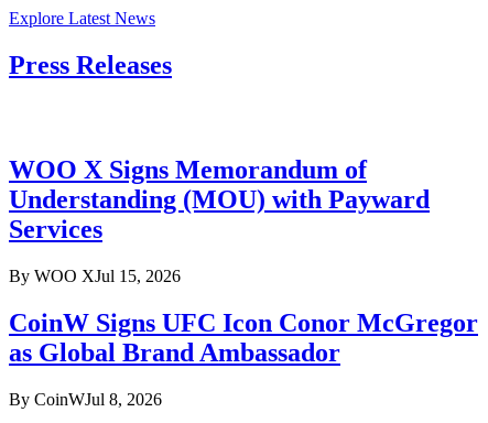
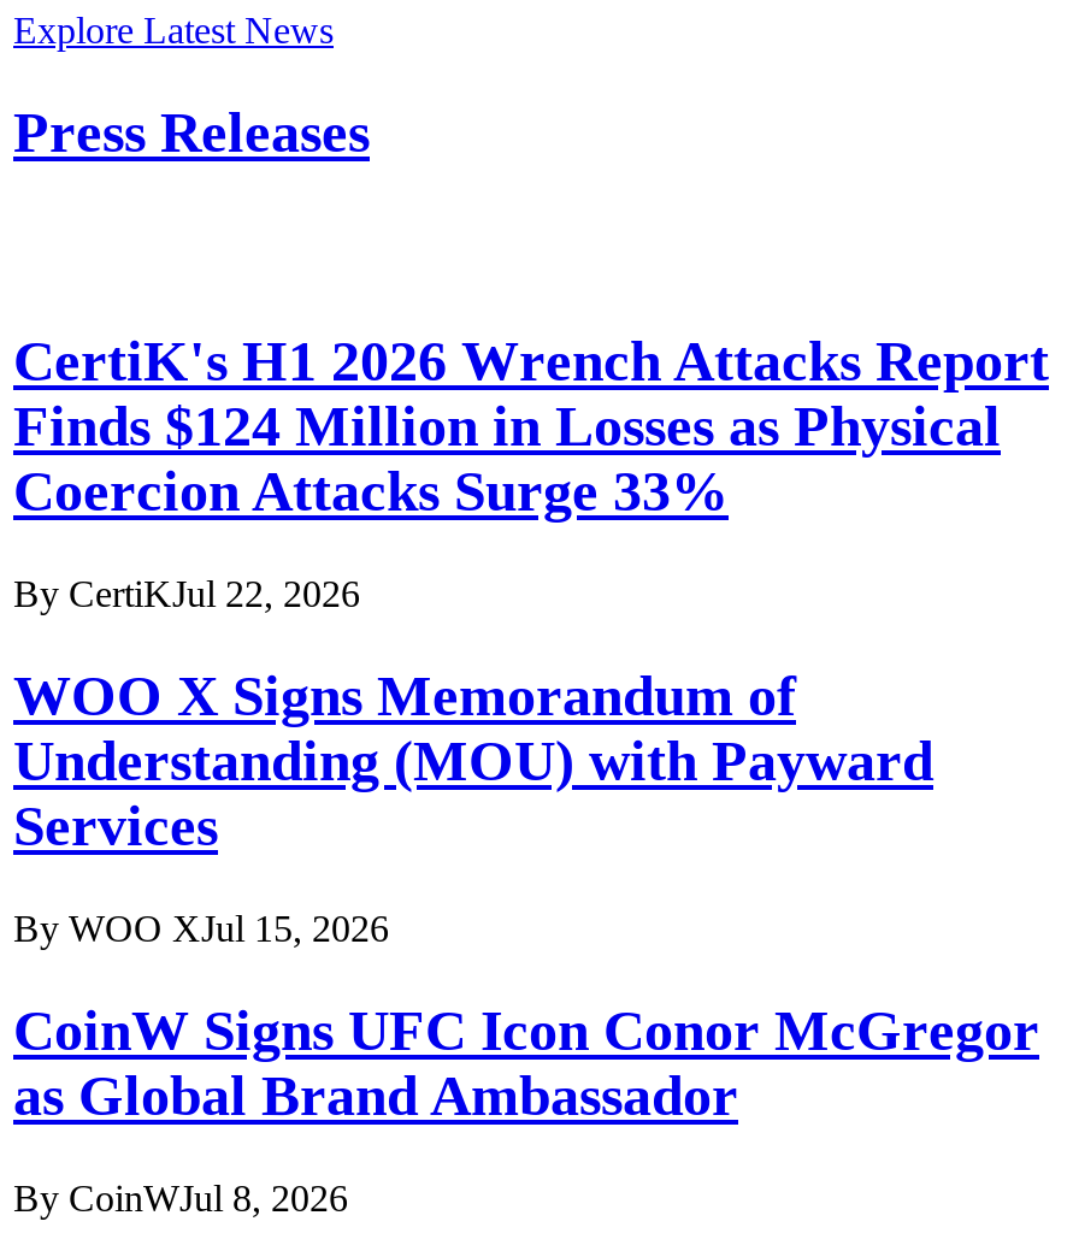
none -> [13,330,1049,614] CertiK's H1 2026 Wrench Attacks Report | Finds $124 Million in Losses as Physical | Coercion Attacks Surge 33% | By CertiKJul 22, 2026

